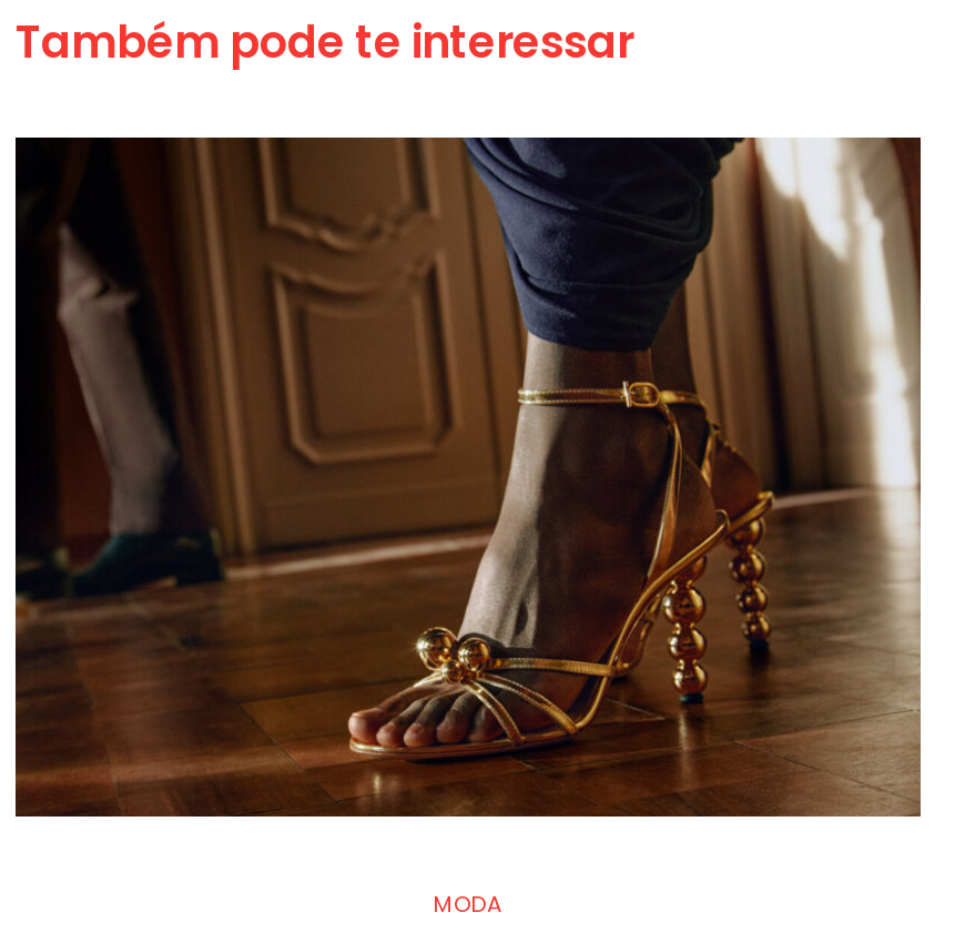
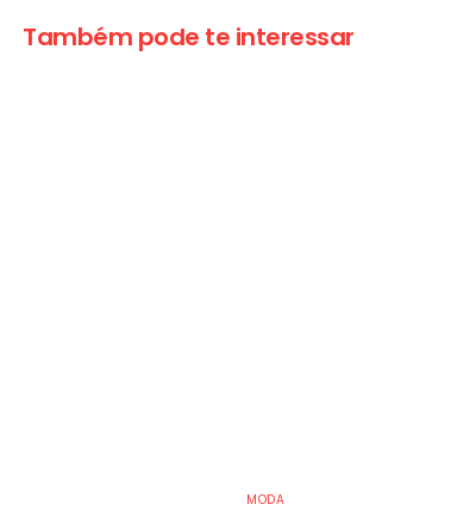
[13,134,923,820] [image] -> none

